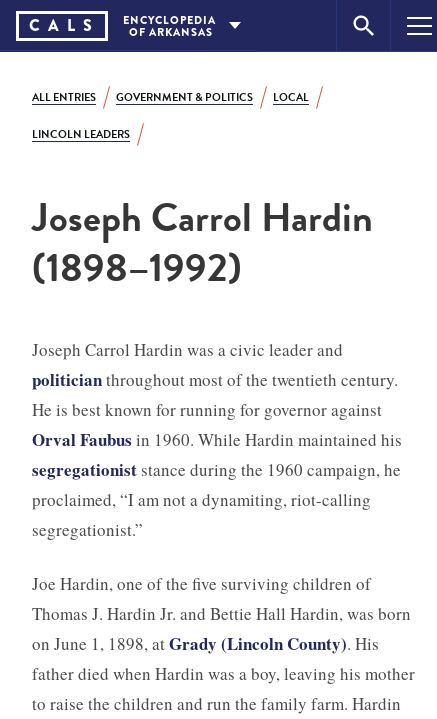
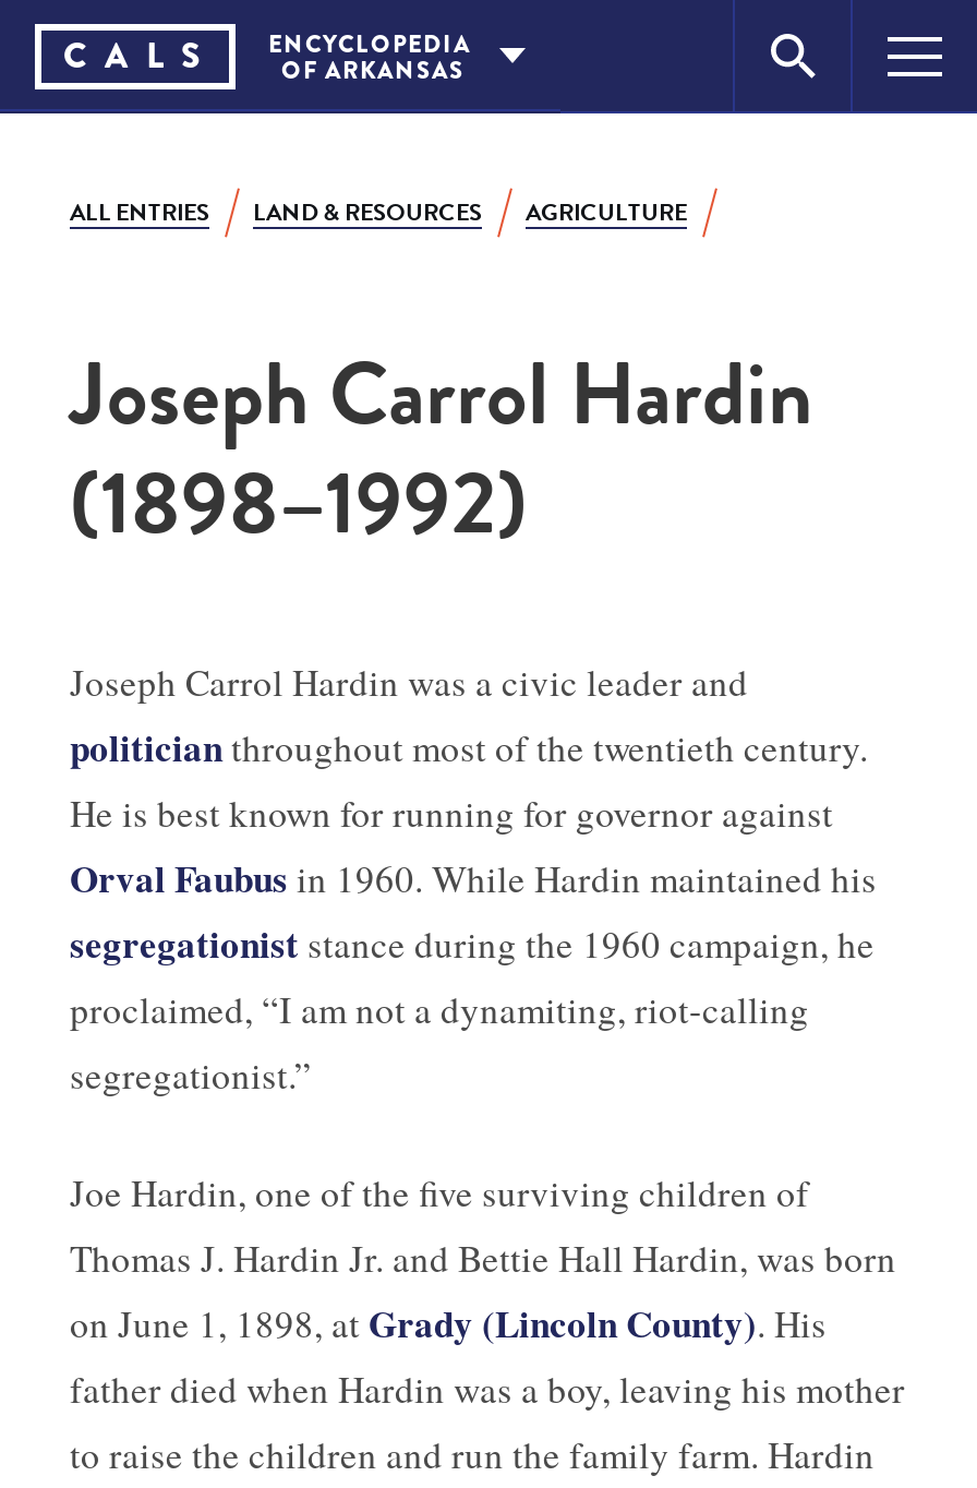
[32,89,309,143] GOVERNMENT & POLITICS | LOCAL | LINCOLN LEADERS -> [253,194,687,231] LAND & RESOURCES | AGRICULTURE

